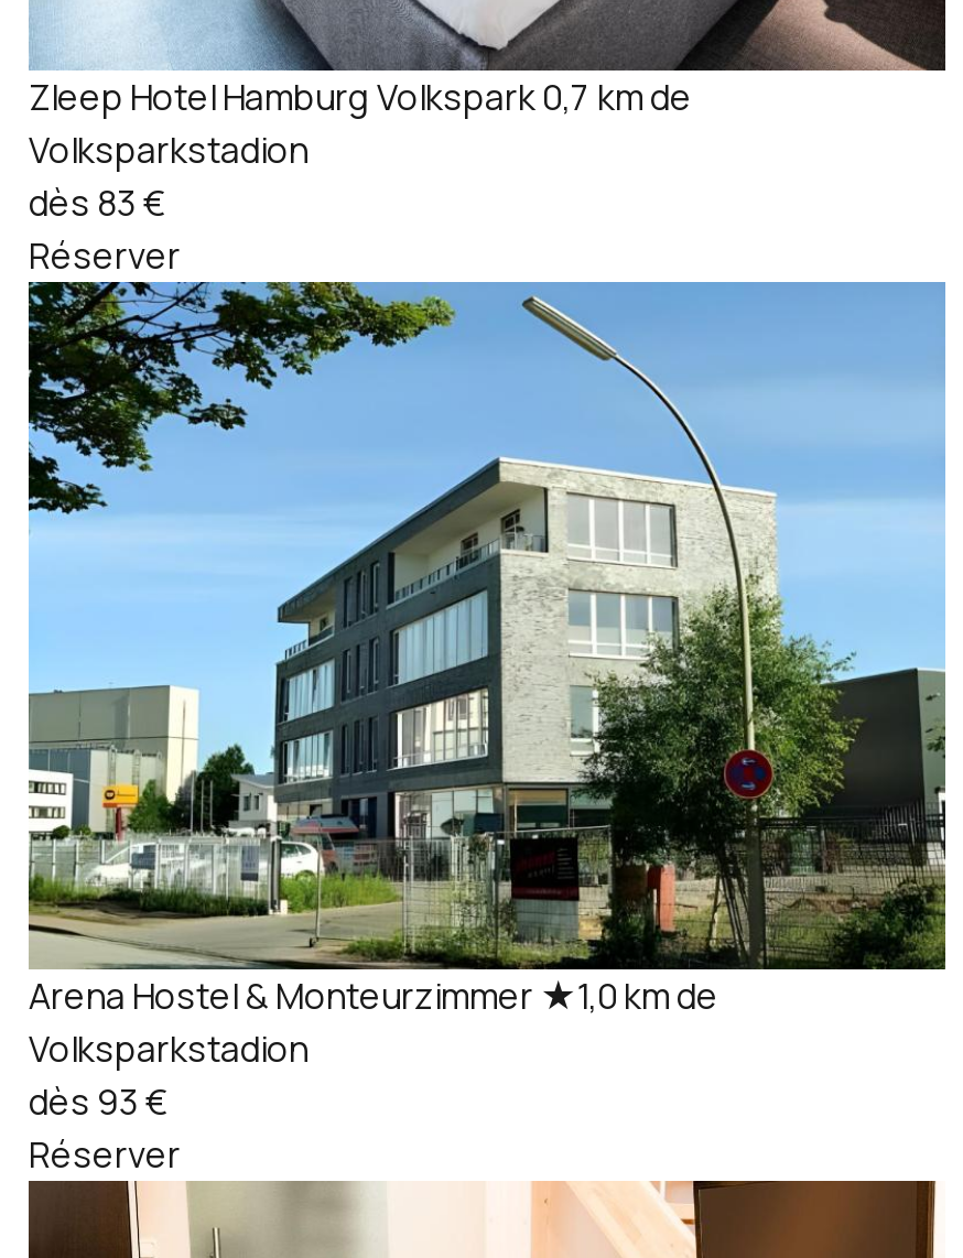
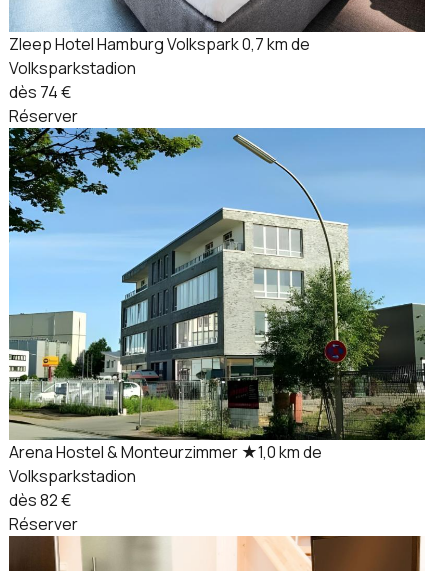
[29,178,165,226] dès 83 € -> [9,81,71,103] dès 74 €
[29,1077,167,1125] dès 93 € -> [9,489,71,511] dès 82 €

